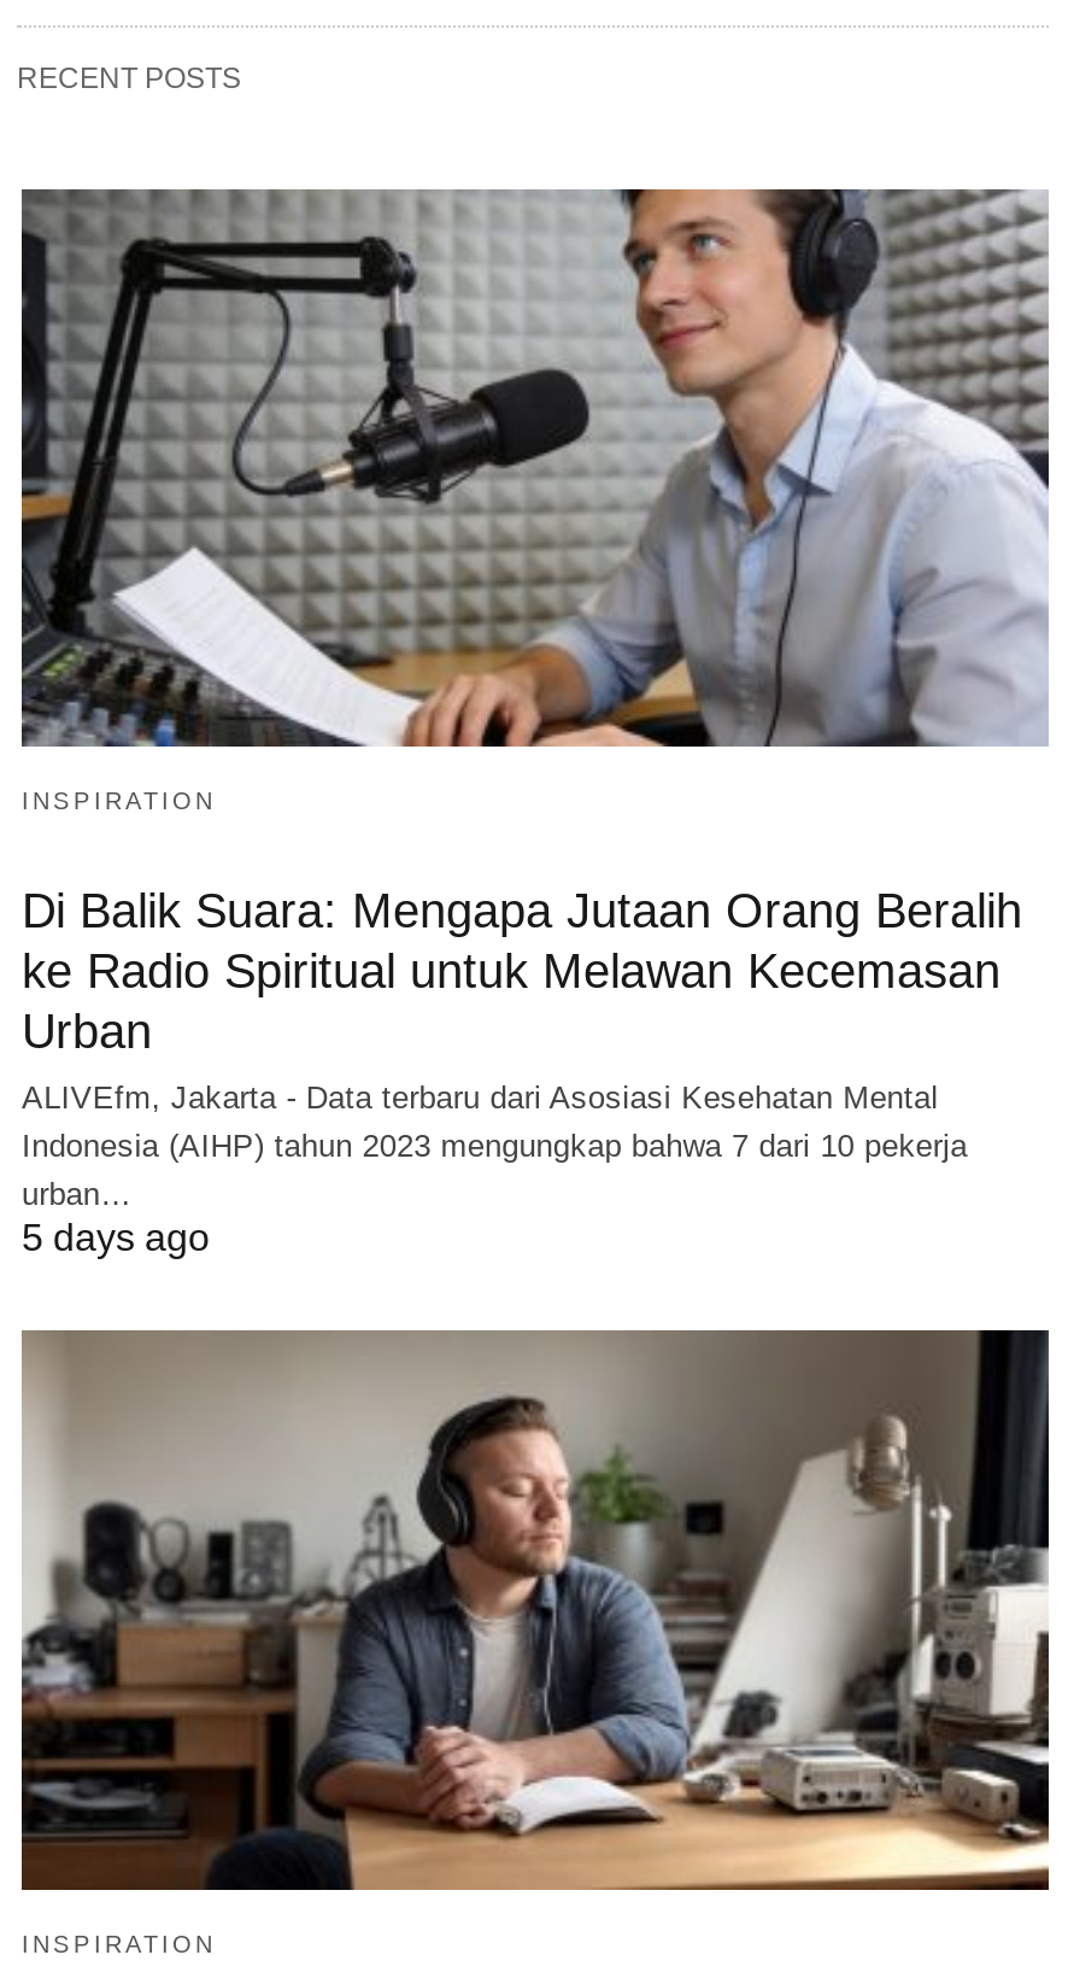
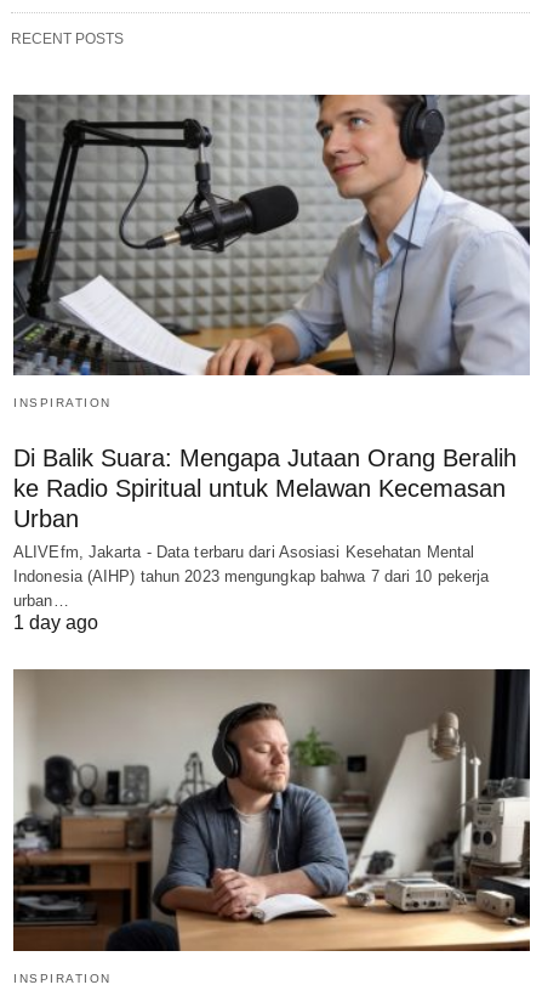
[22,1217,210,1258] 5 days ago -> [13,612,98,633] 1 day ago

